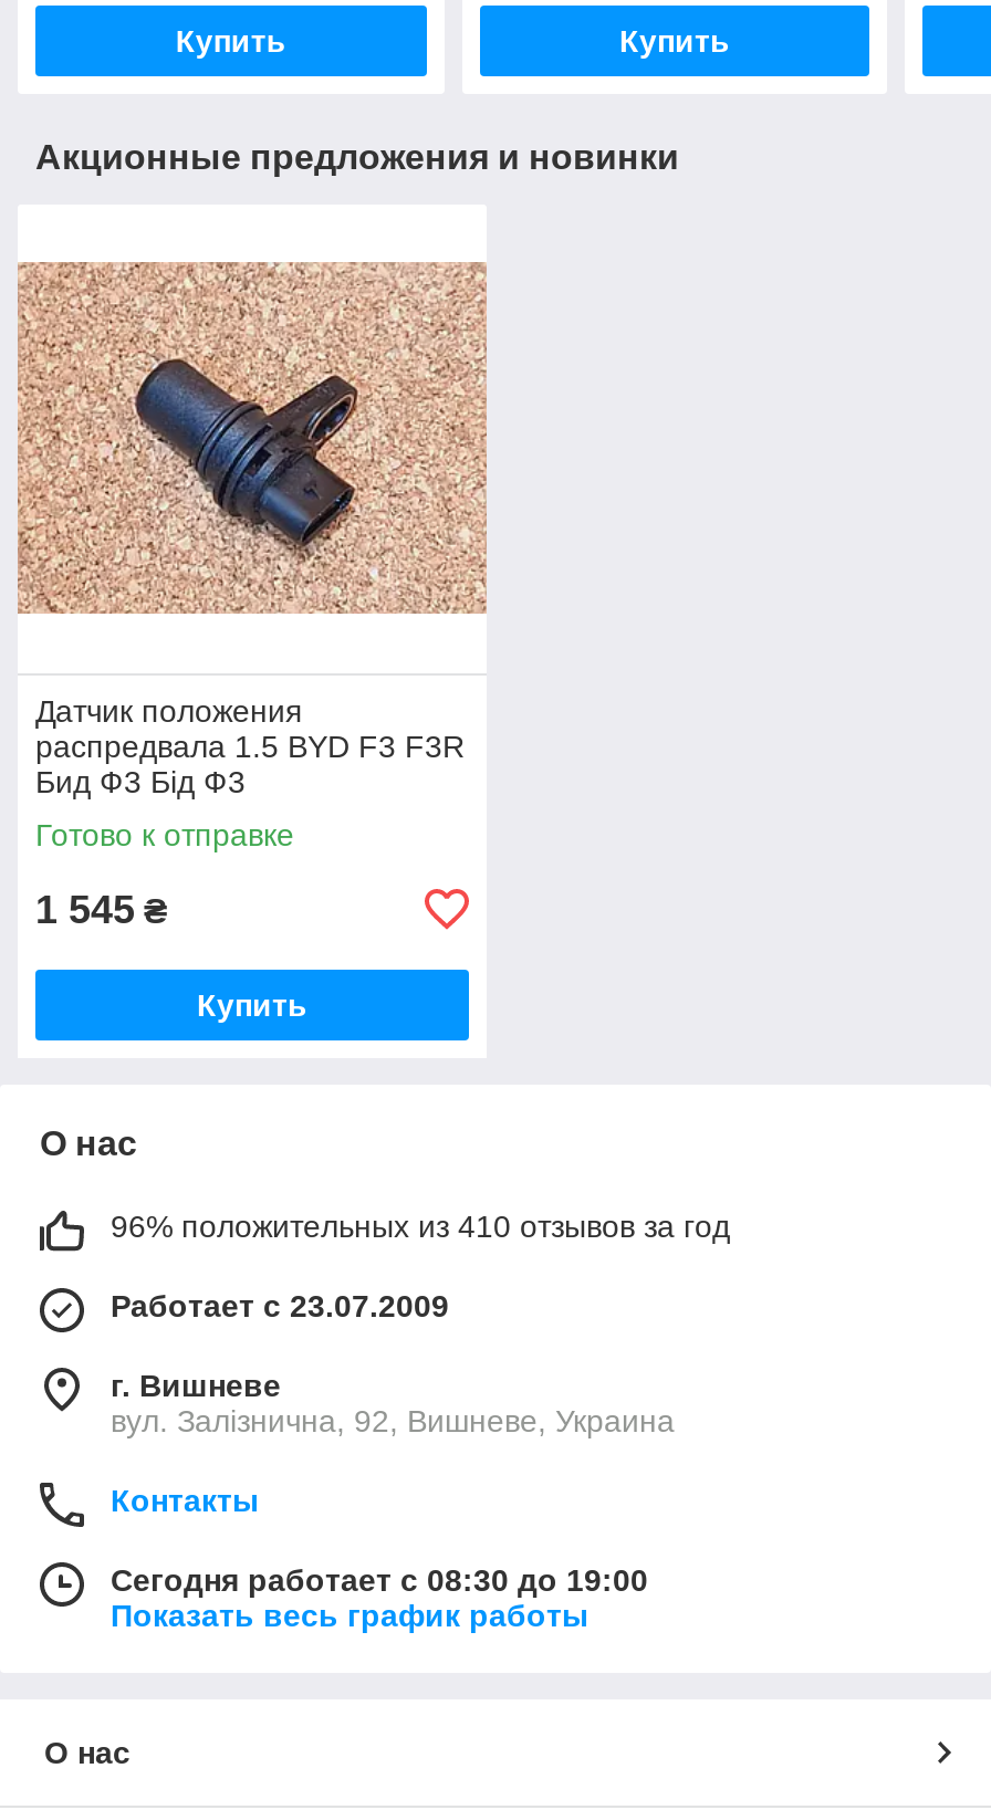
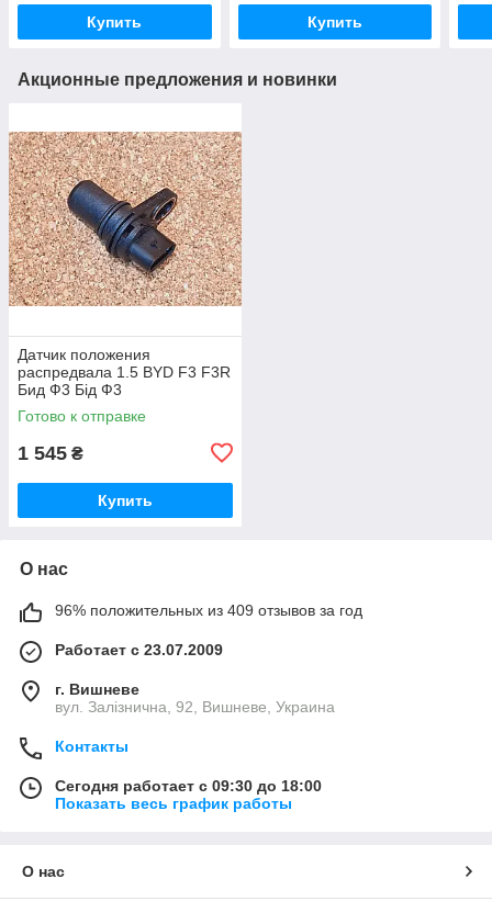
[111,1208,730,1243] 96% положительных из 410 отзывов за год -> [55,601,362,619] 96% положительных из 409 отзывов за год
[111,1562,648,1597] Сегодня работает с 08:30 до 19:00 -> [55,777,322,794] Сегодня работает с 09:30 до 18:00

